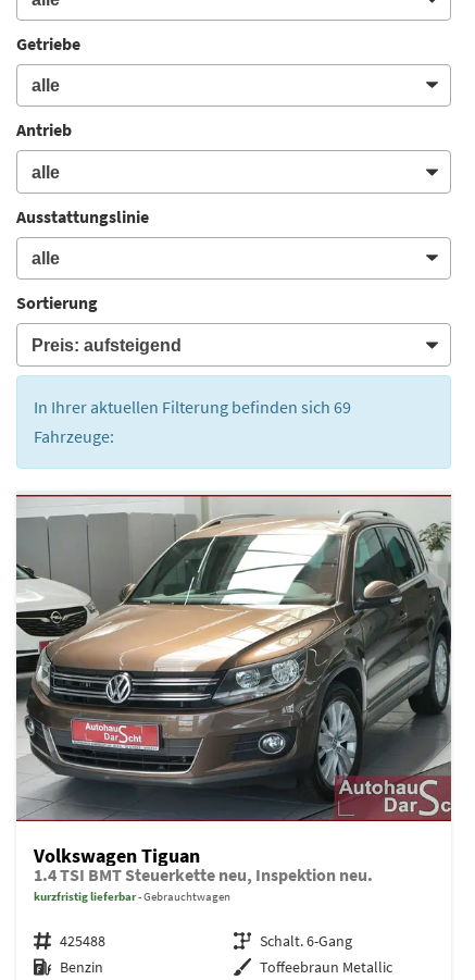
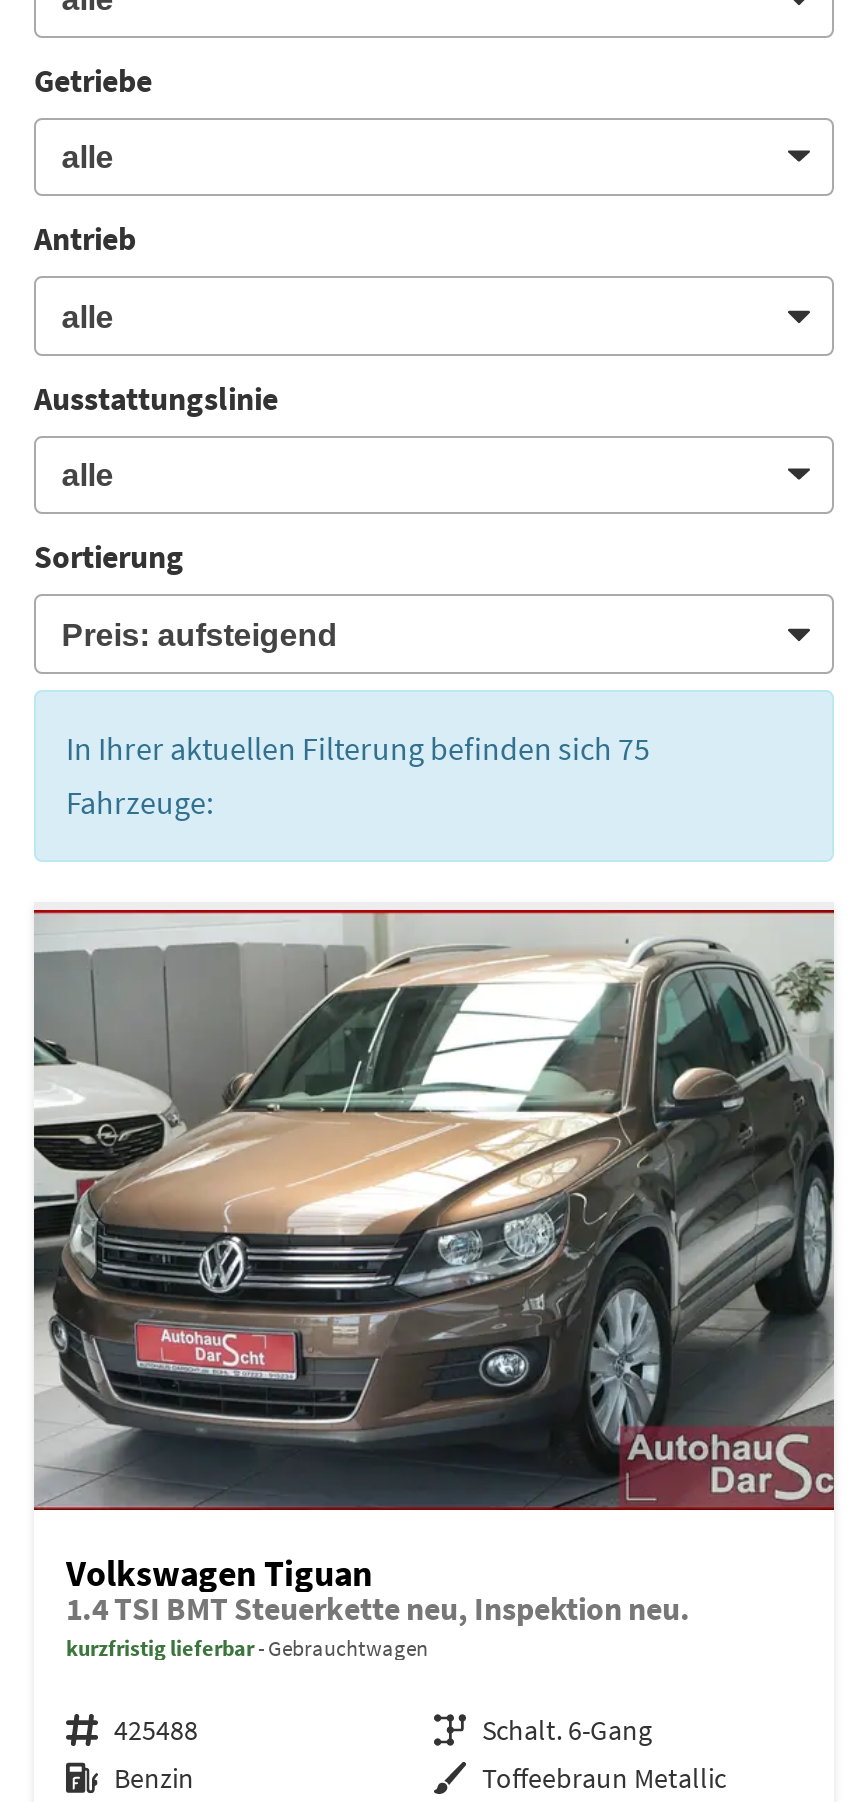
[34,396,351,418] In Ihrer aktuellen Filterung befinden sich 69 -> [66,728,650,768] In Ihrer aktuellen Filterung befinden sich 75

